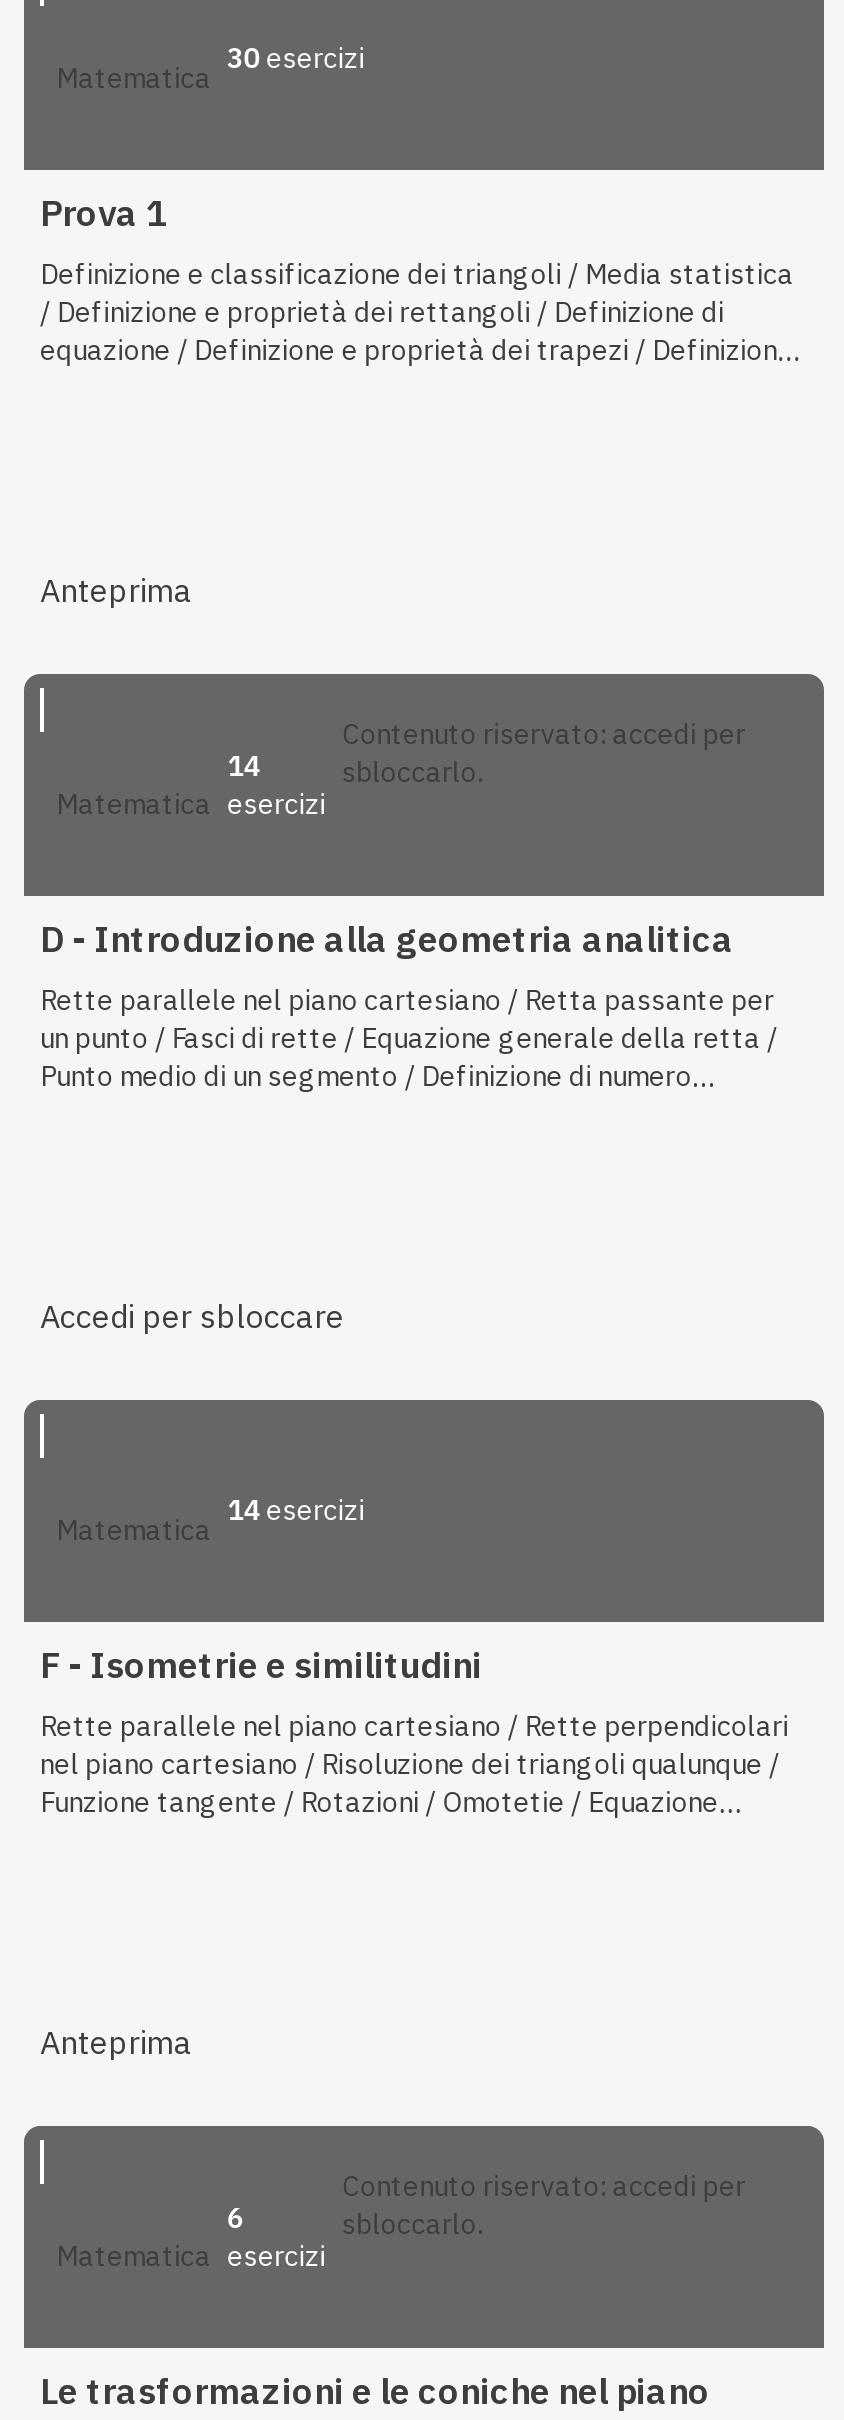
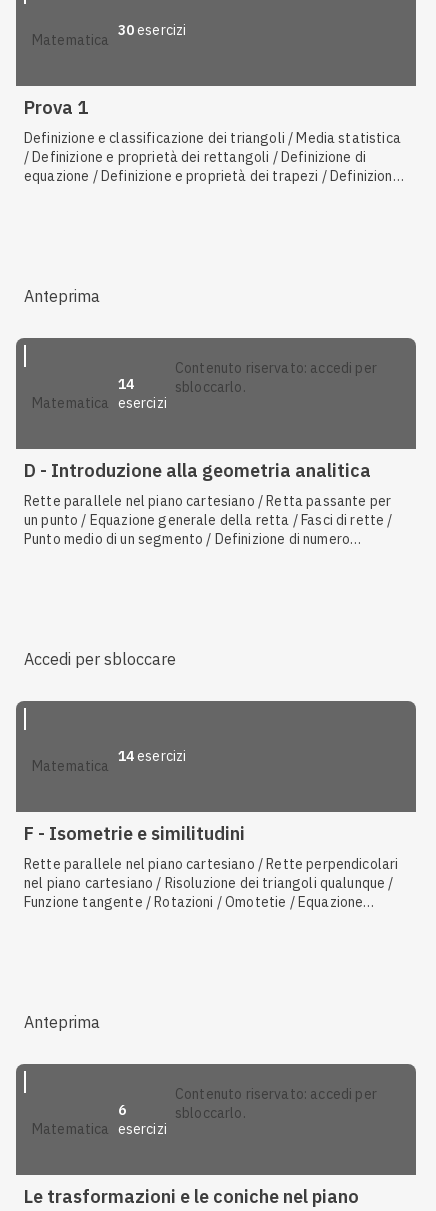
[40,1021,777,1057] un punto / Fasci di rette / Equazione generale della retta / -> [24,511,393,529] un punto / Equazione generale della retta / Fasci di rette /

